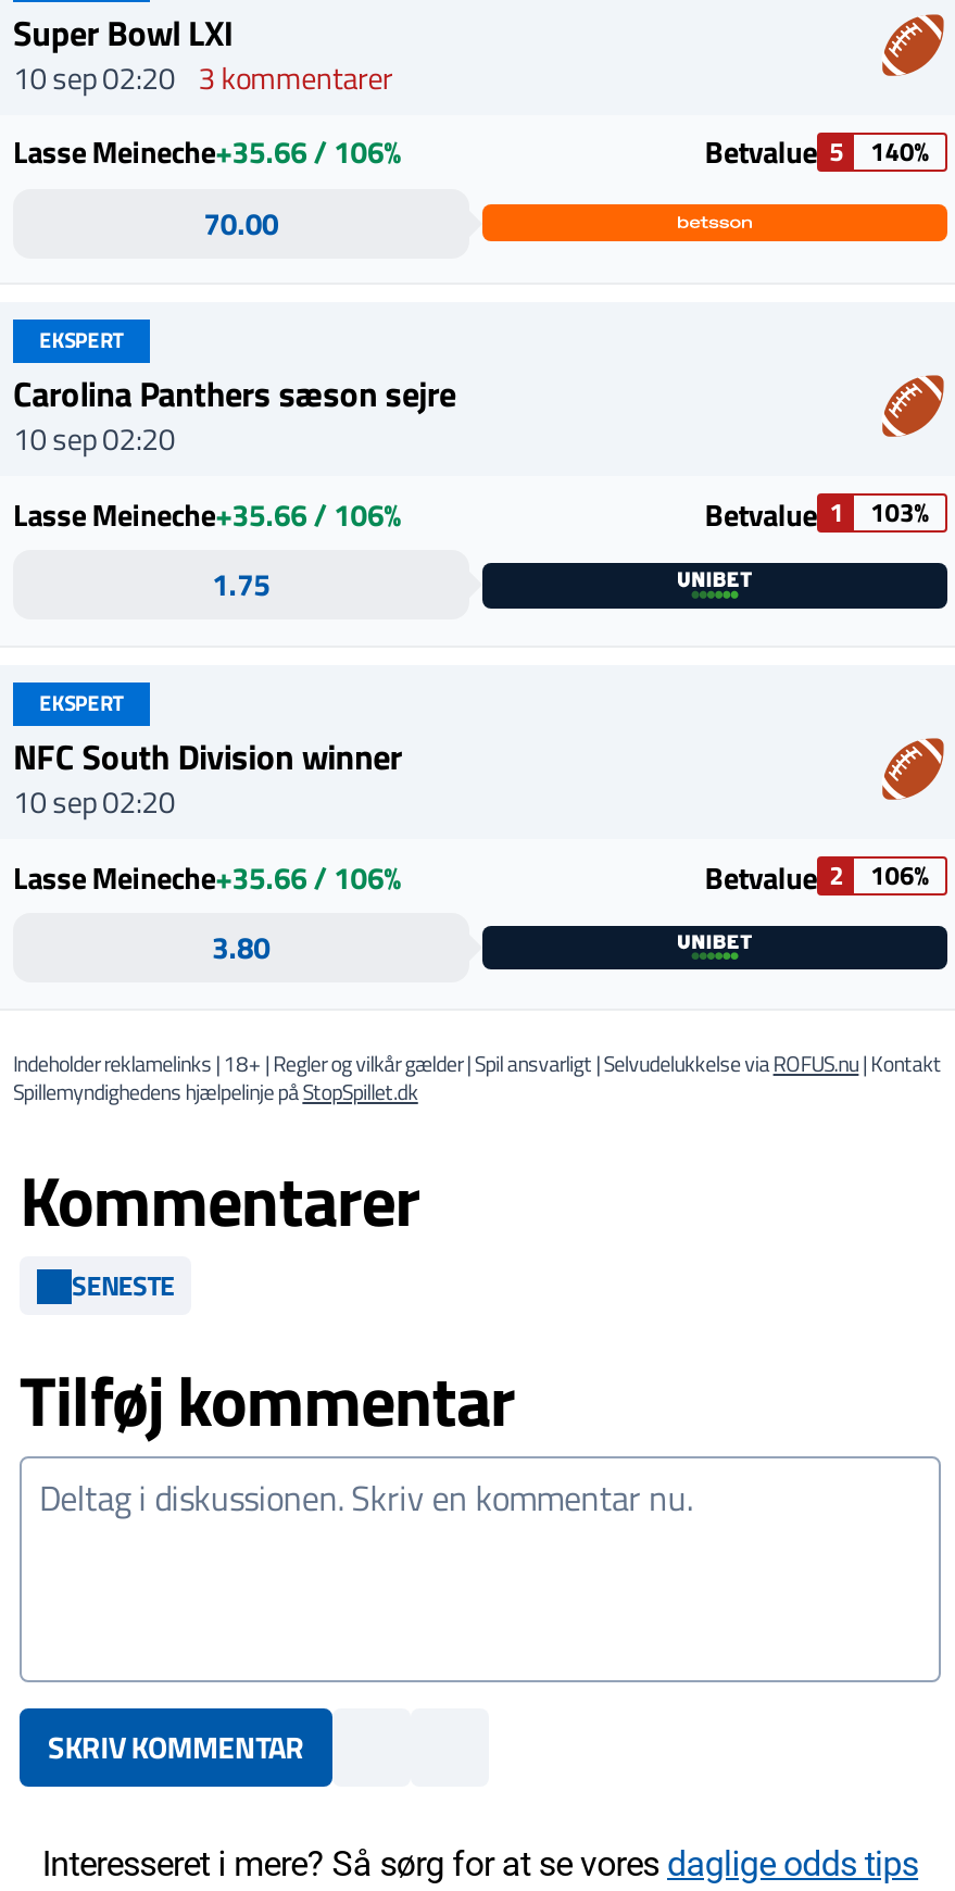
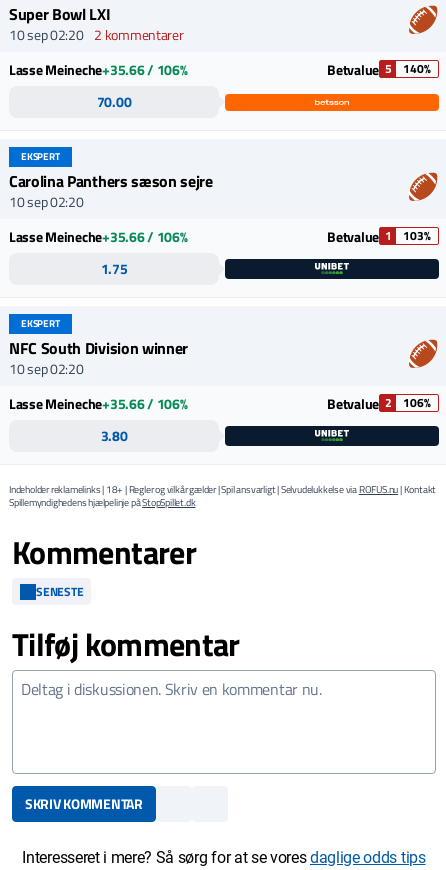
[13,53,392,99] 10 sep 02:20 3 kommentarer -> [9,24,184,45] 10 sep 02:20 2 kommentarer

